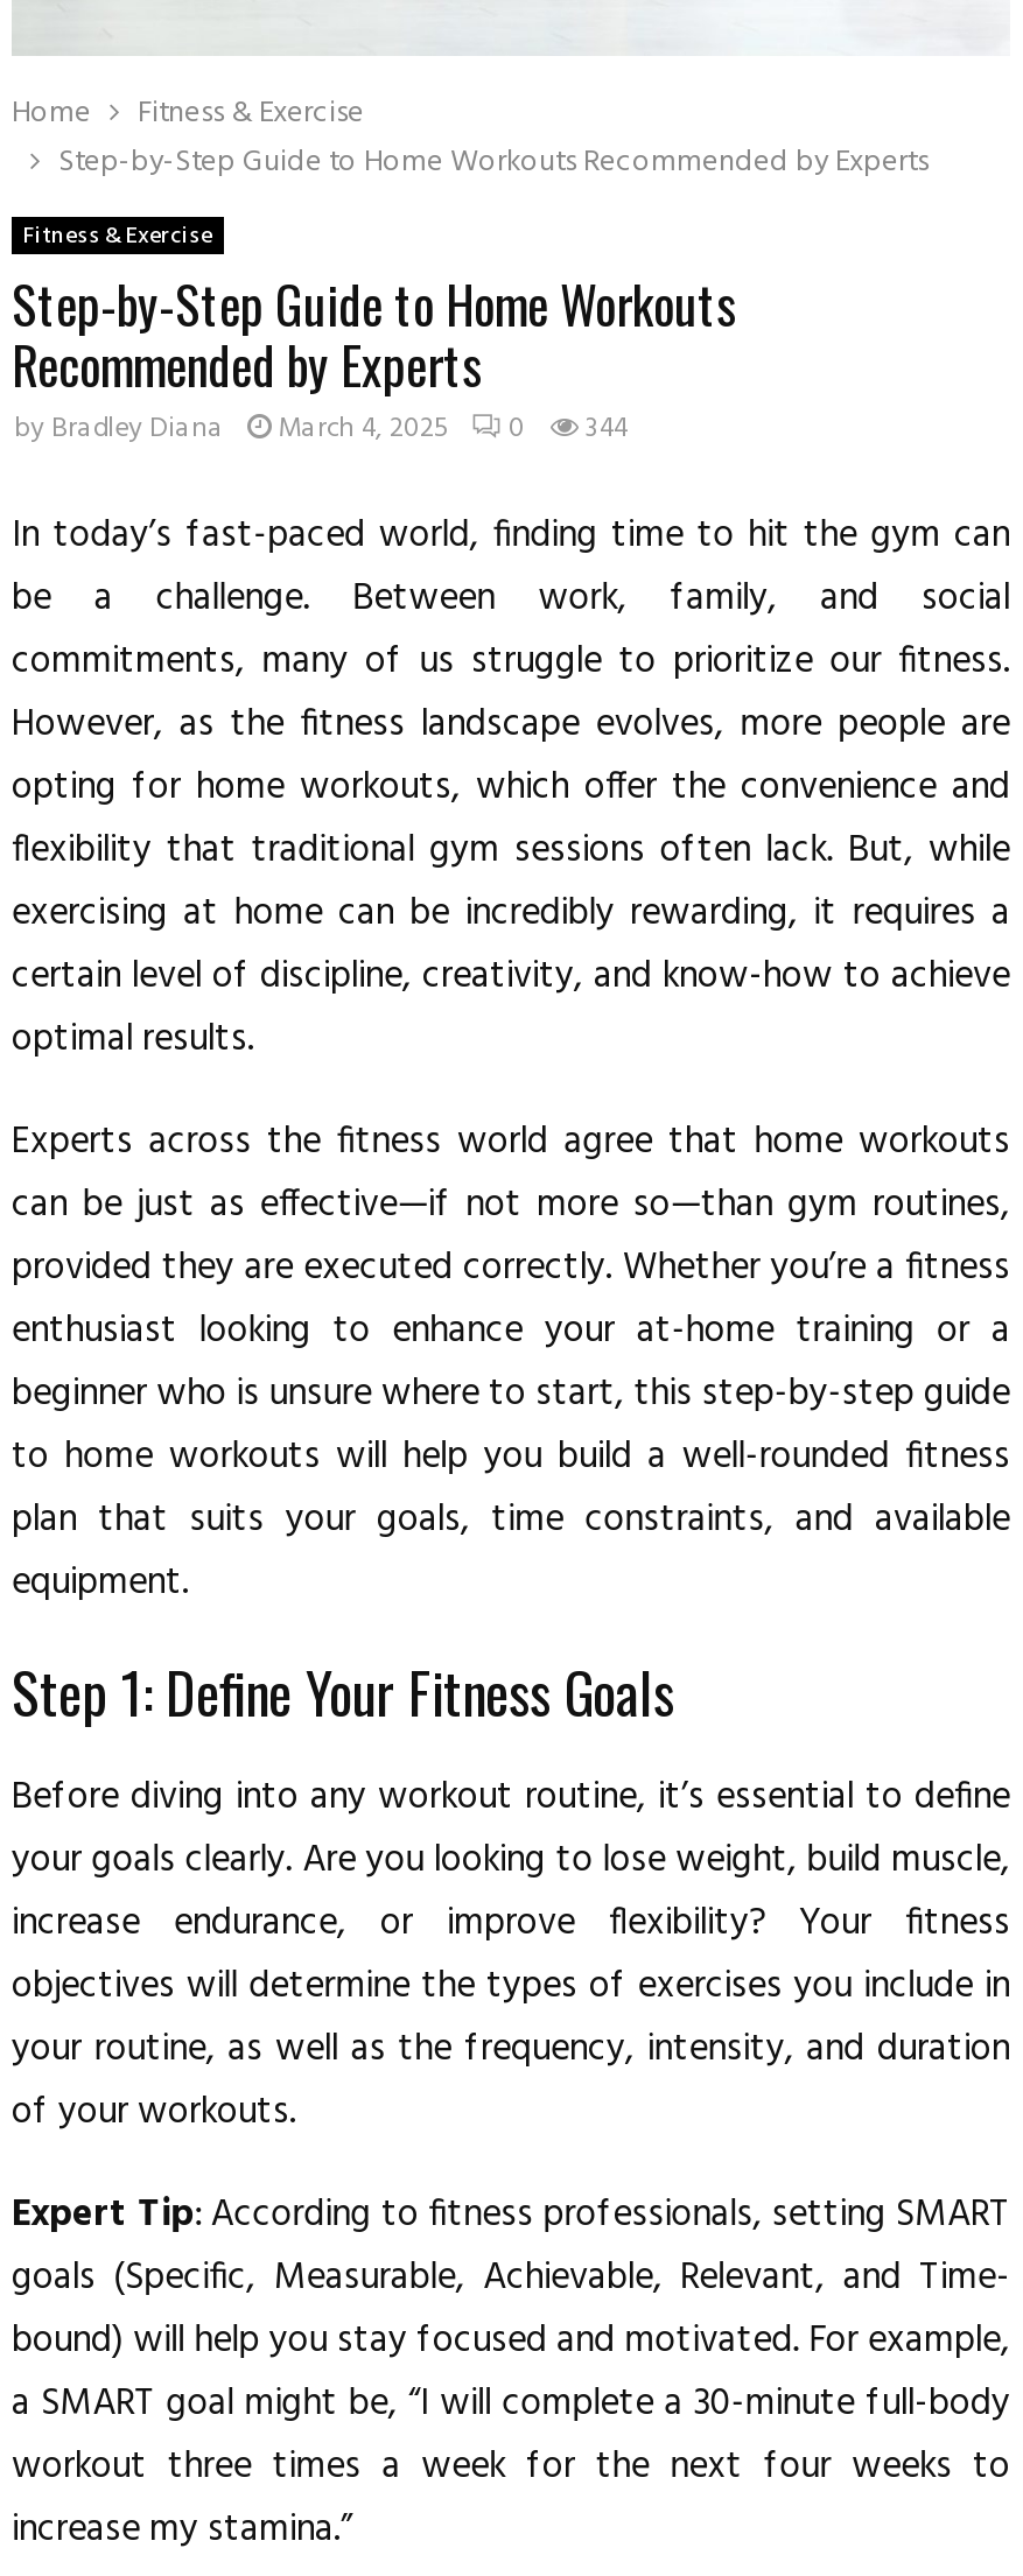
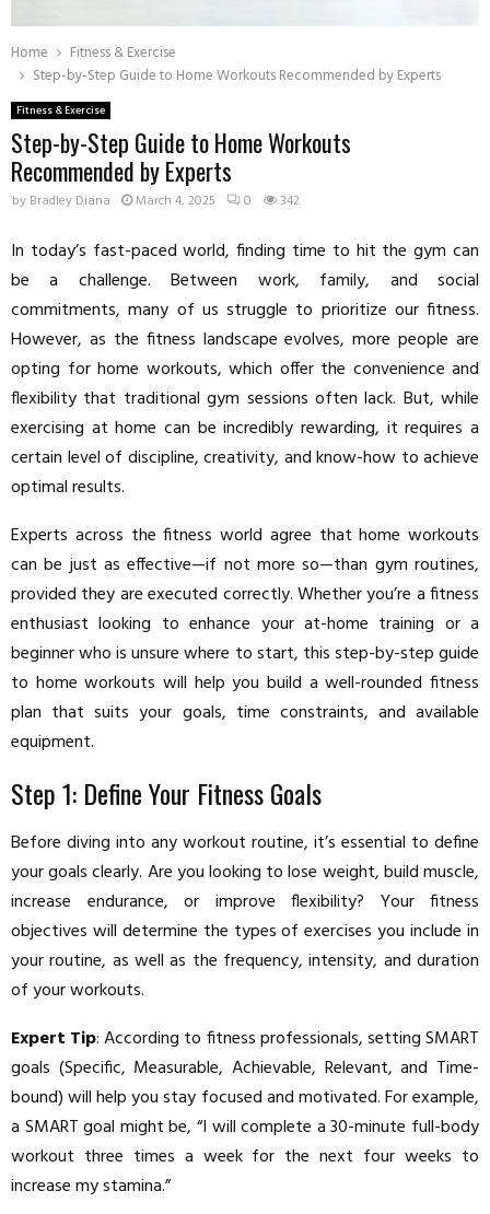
[14,405,628,452] by Bradley Diana March 4, 2025 0 344 -> [12,190,300,212] by Bradley Diana March 4, 2025 0 342

